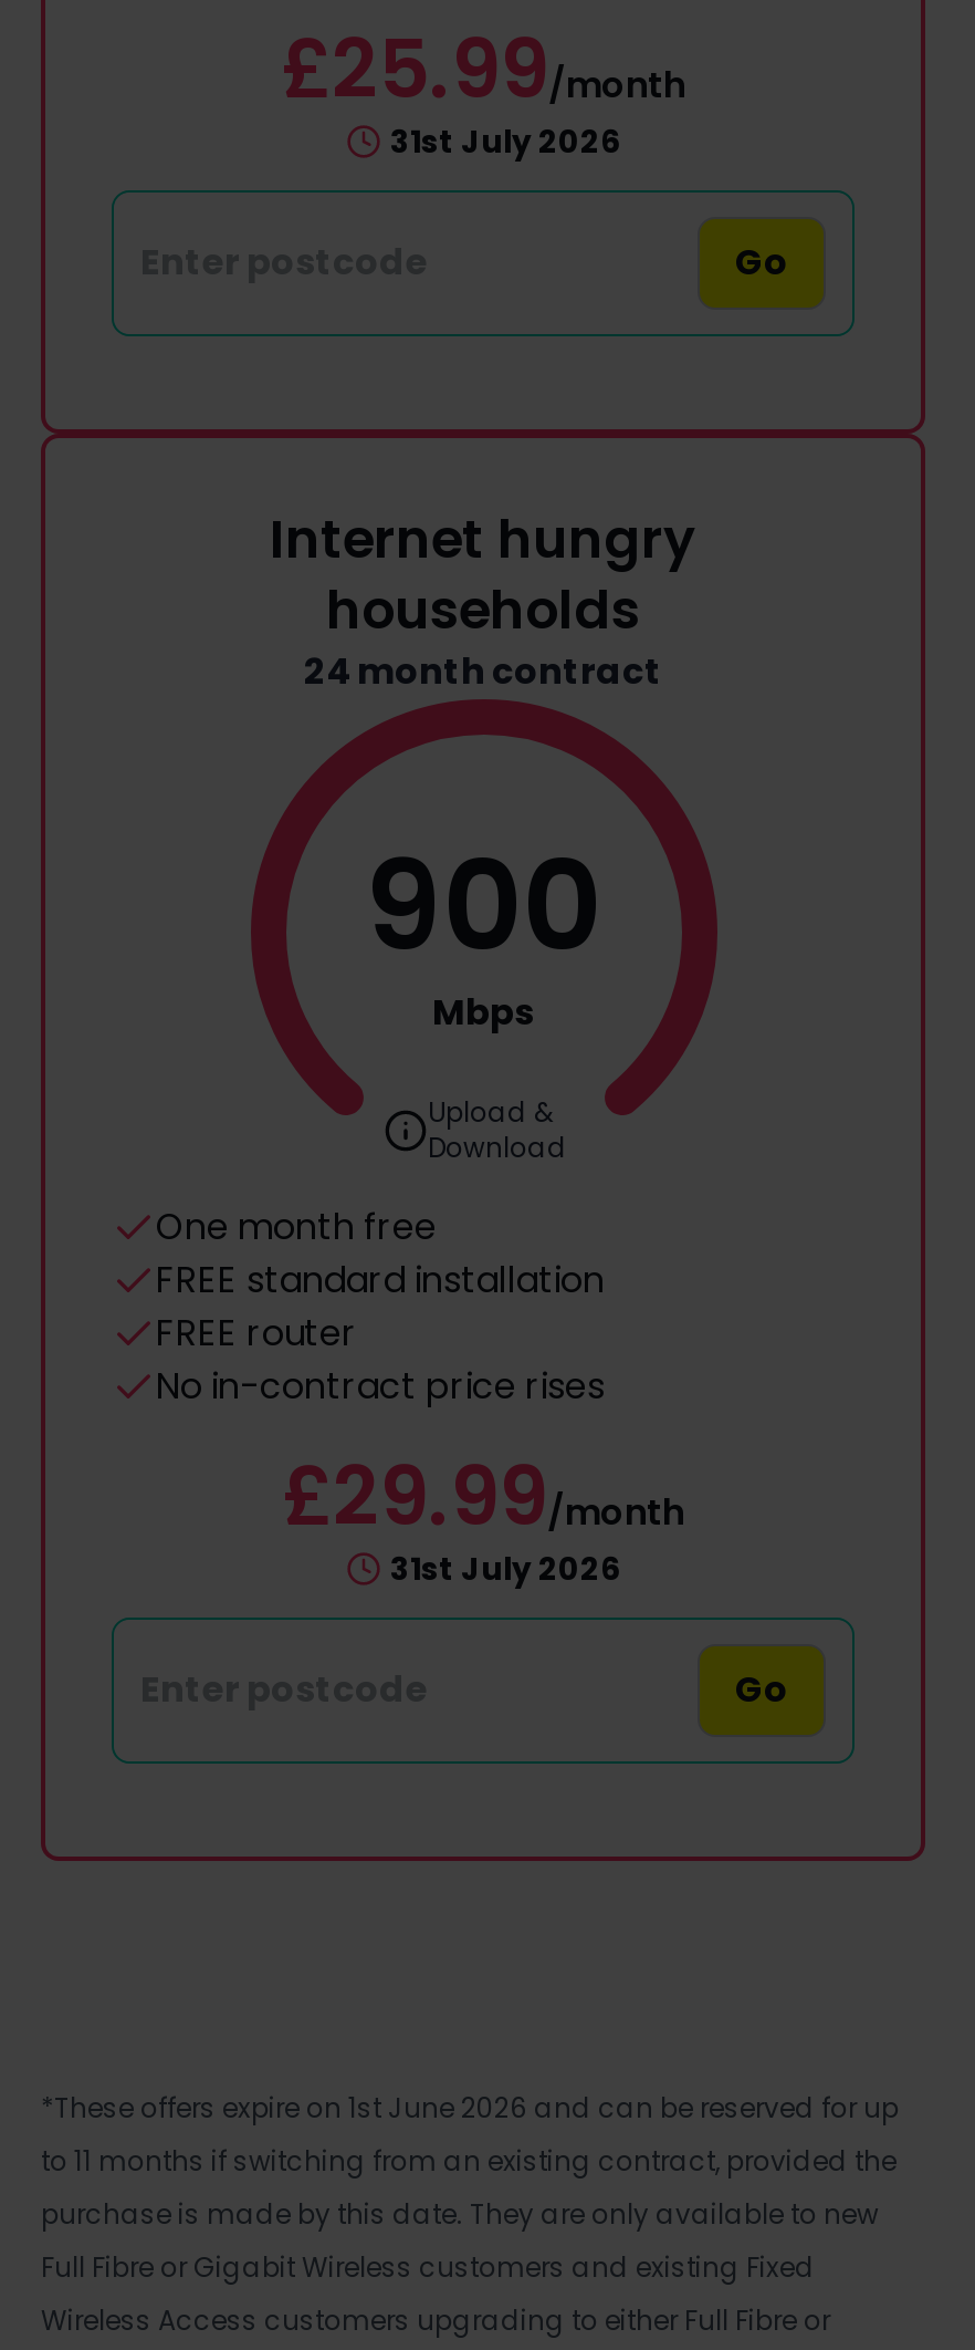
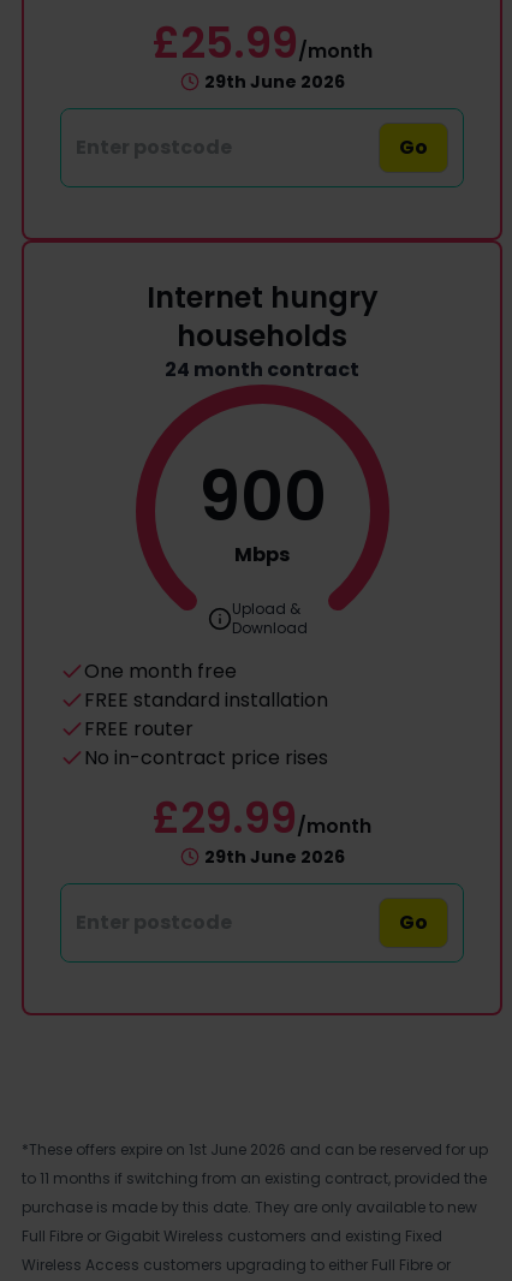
[390,120,620,165] 31st July 2026 -> [204,70,344,94] 29th June 2026
[390,1548,620,1592] 31st July 2026 -> [204,845,344,869] 29th June 2026

